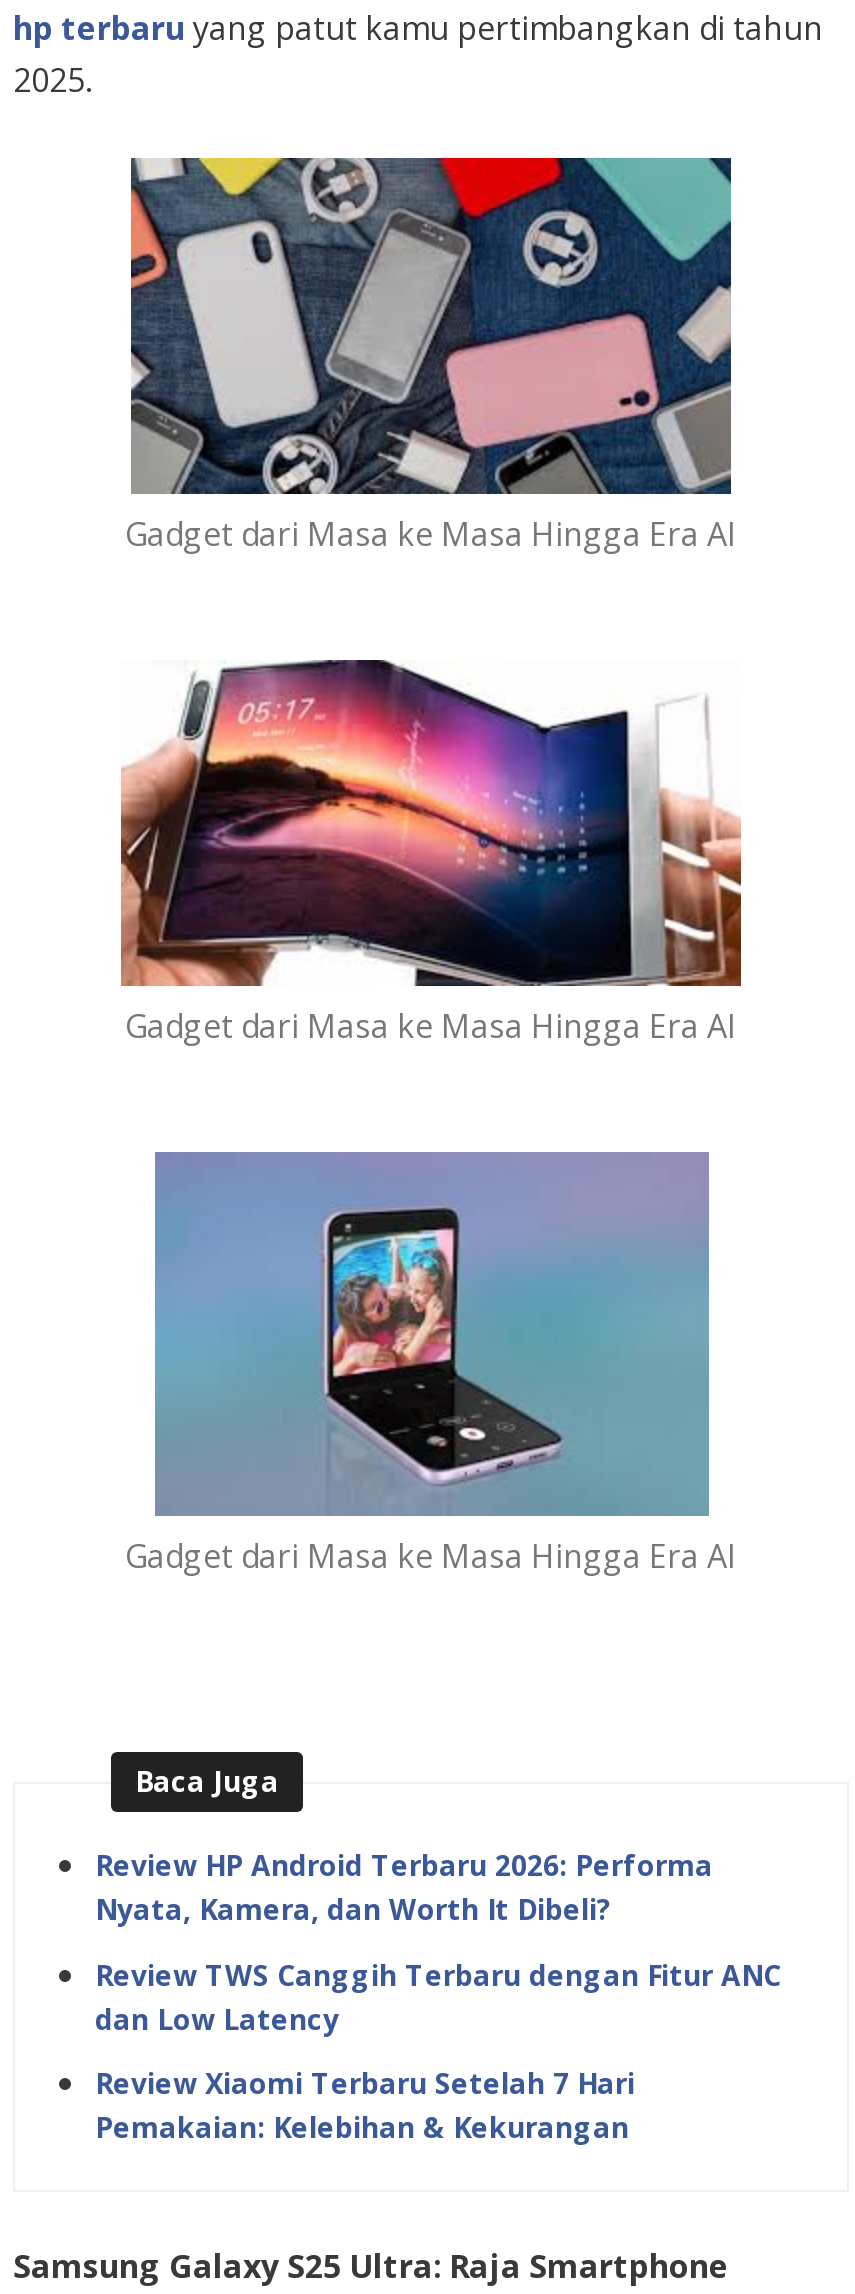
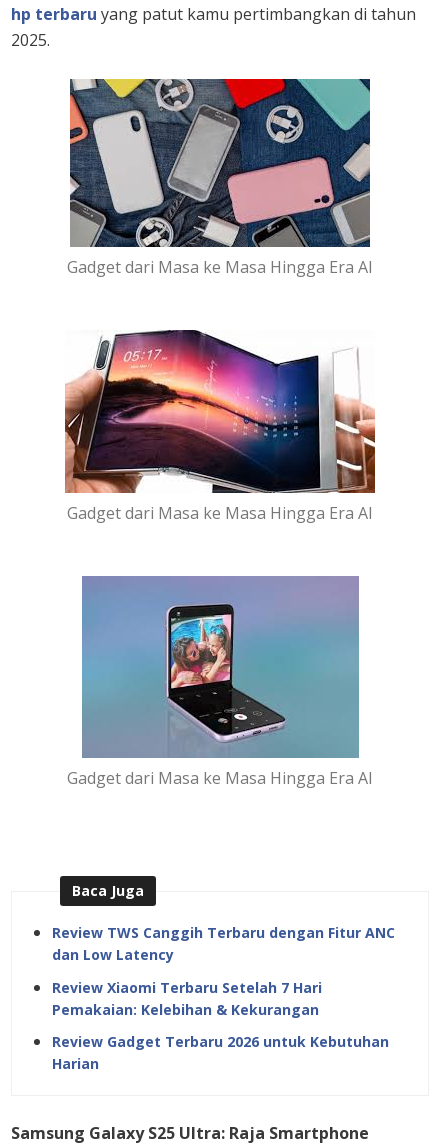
[95,1846,713,1928] Review HP Android Terbaru 2026: Performa | Nyata, Kamera, dan Worth It Dibeli? -> none
moved [95,1956,781,2147] -> [52,923,395,1019]: Review TWS Canggih Terbaru dengan Fitur ANC | dan Low Latency | Review Xiaomi Terbaru Setelah 7 Hari | Pemakaian: Kelebihan & Kekurangan
none -> [52,1032,389,1073] Review Gadget Terbaru 2026 untuk Kebutuhan | Harian

